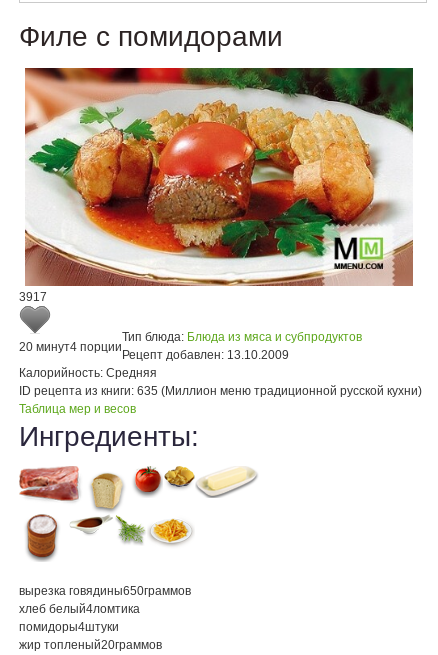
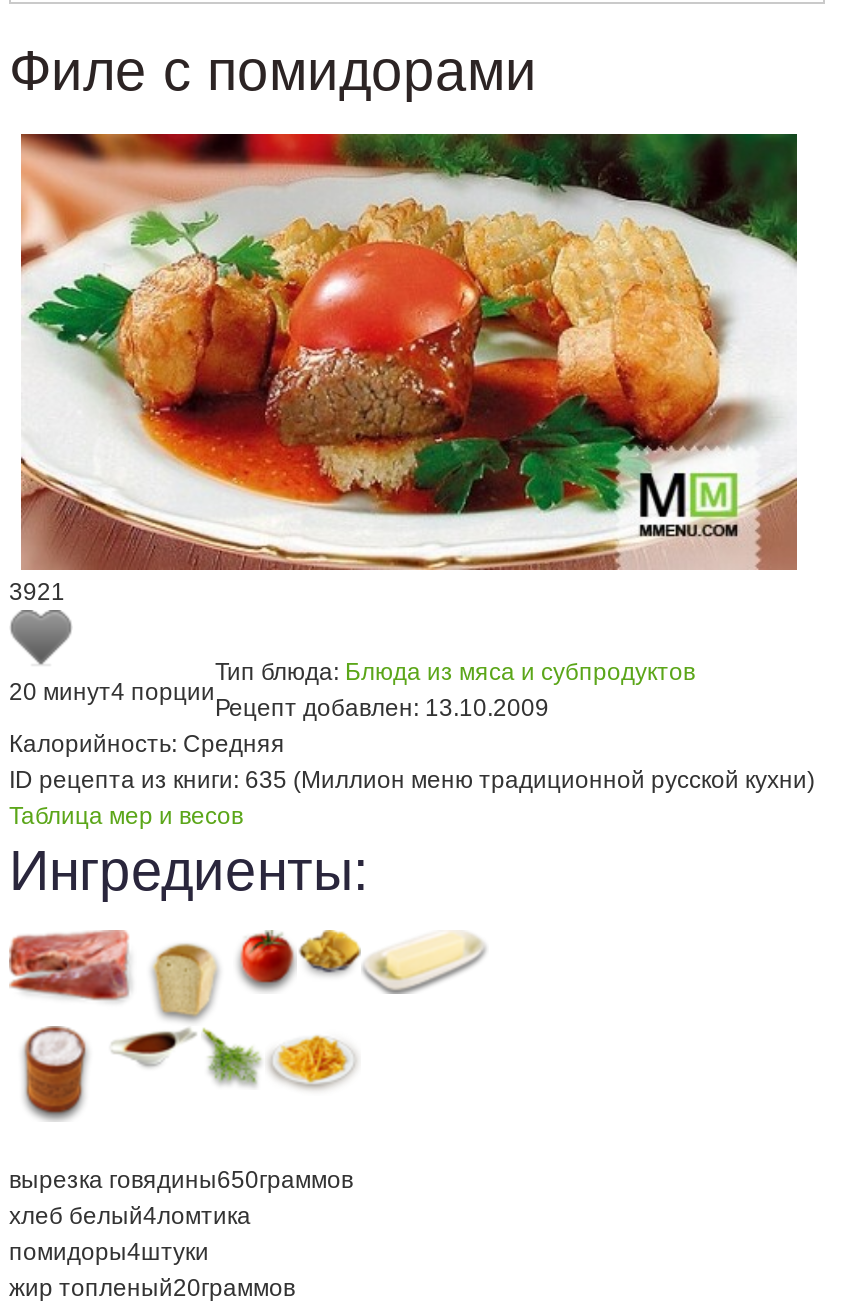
[19,290,47,304] 3917 -> [9,578,65,606] 3921

